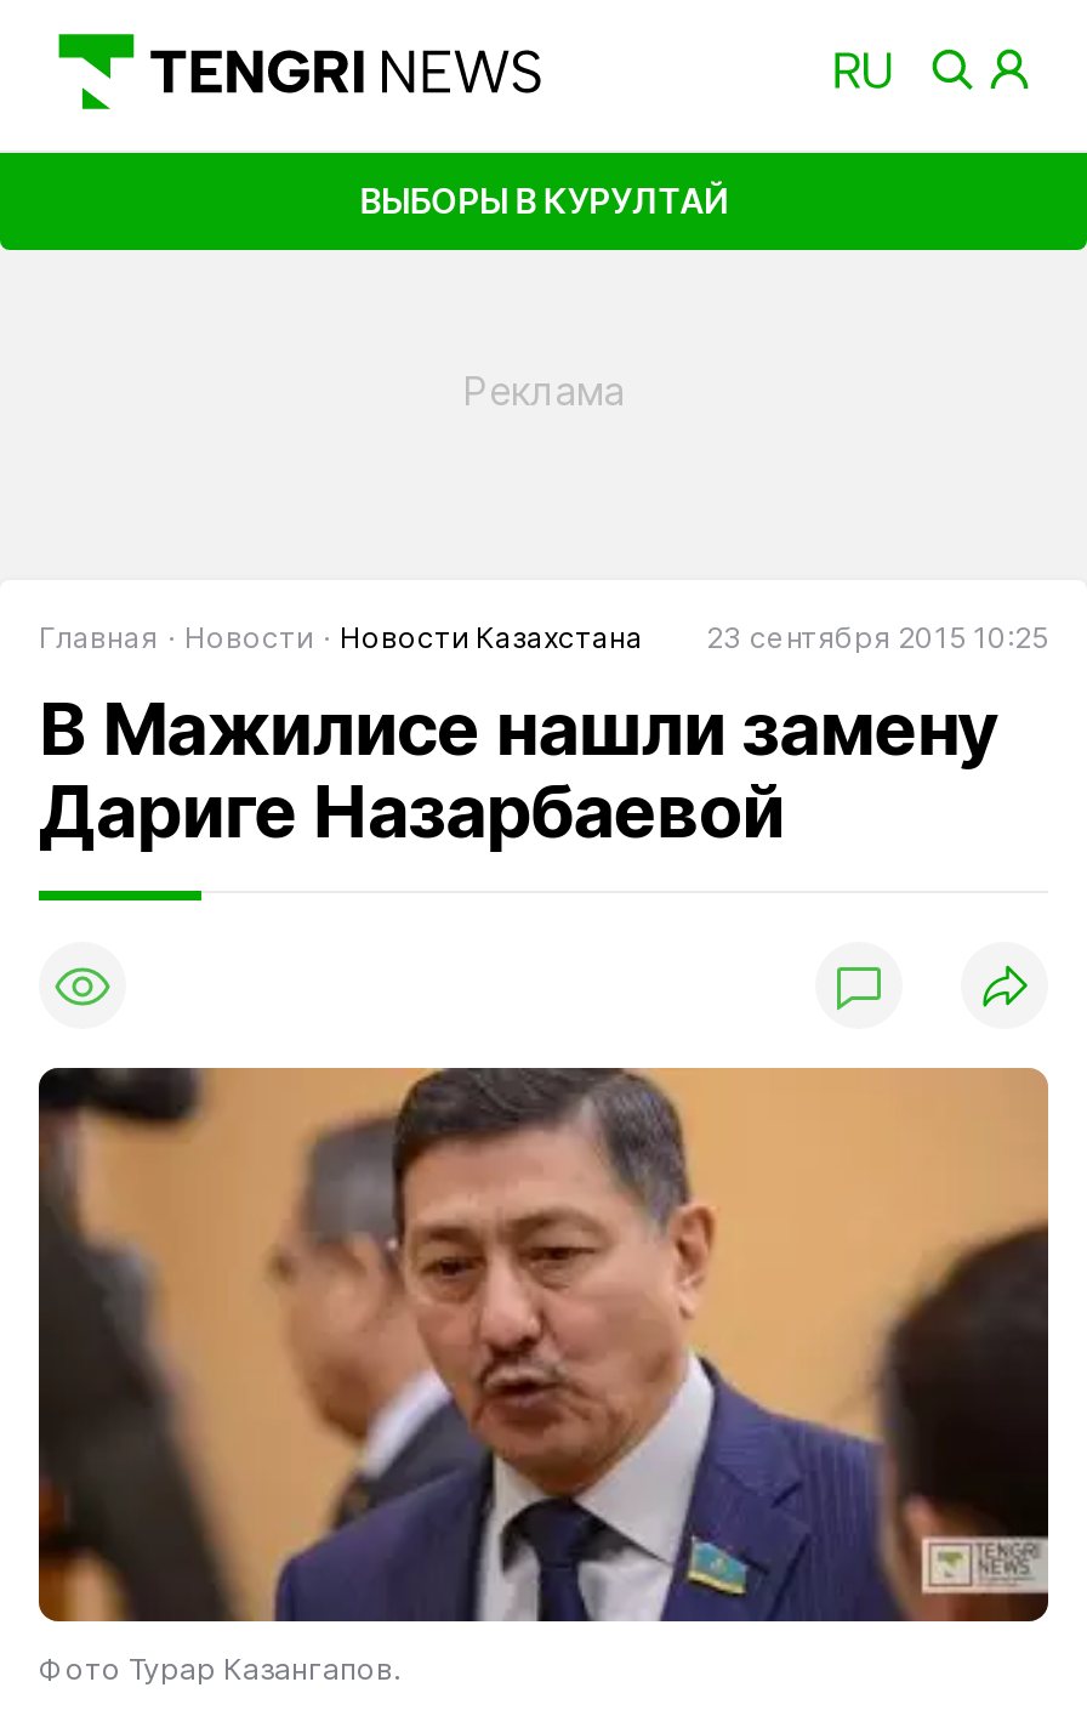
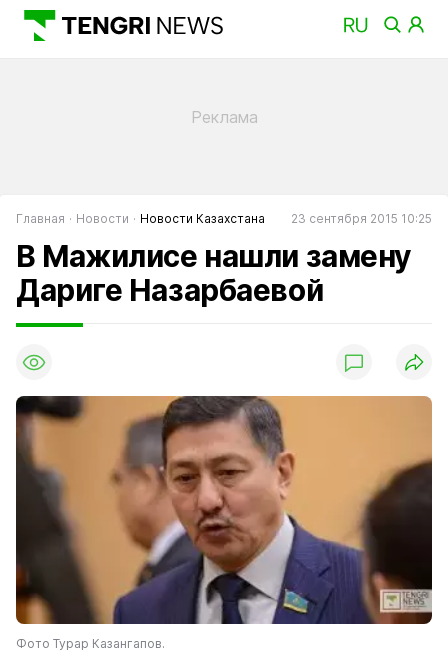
[360,179,727,220] ВЫБОРЫ В КУРУЛТАЙ -> none

